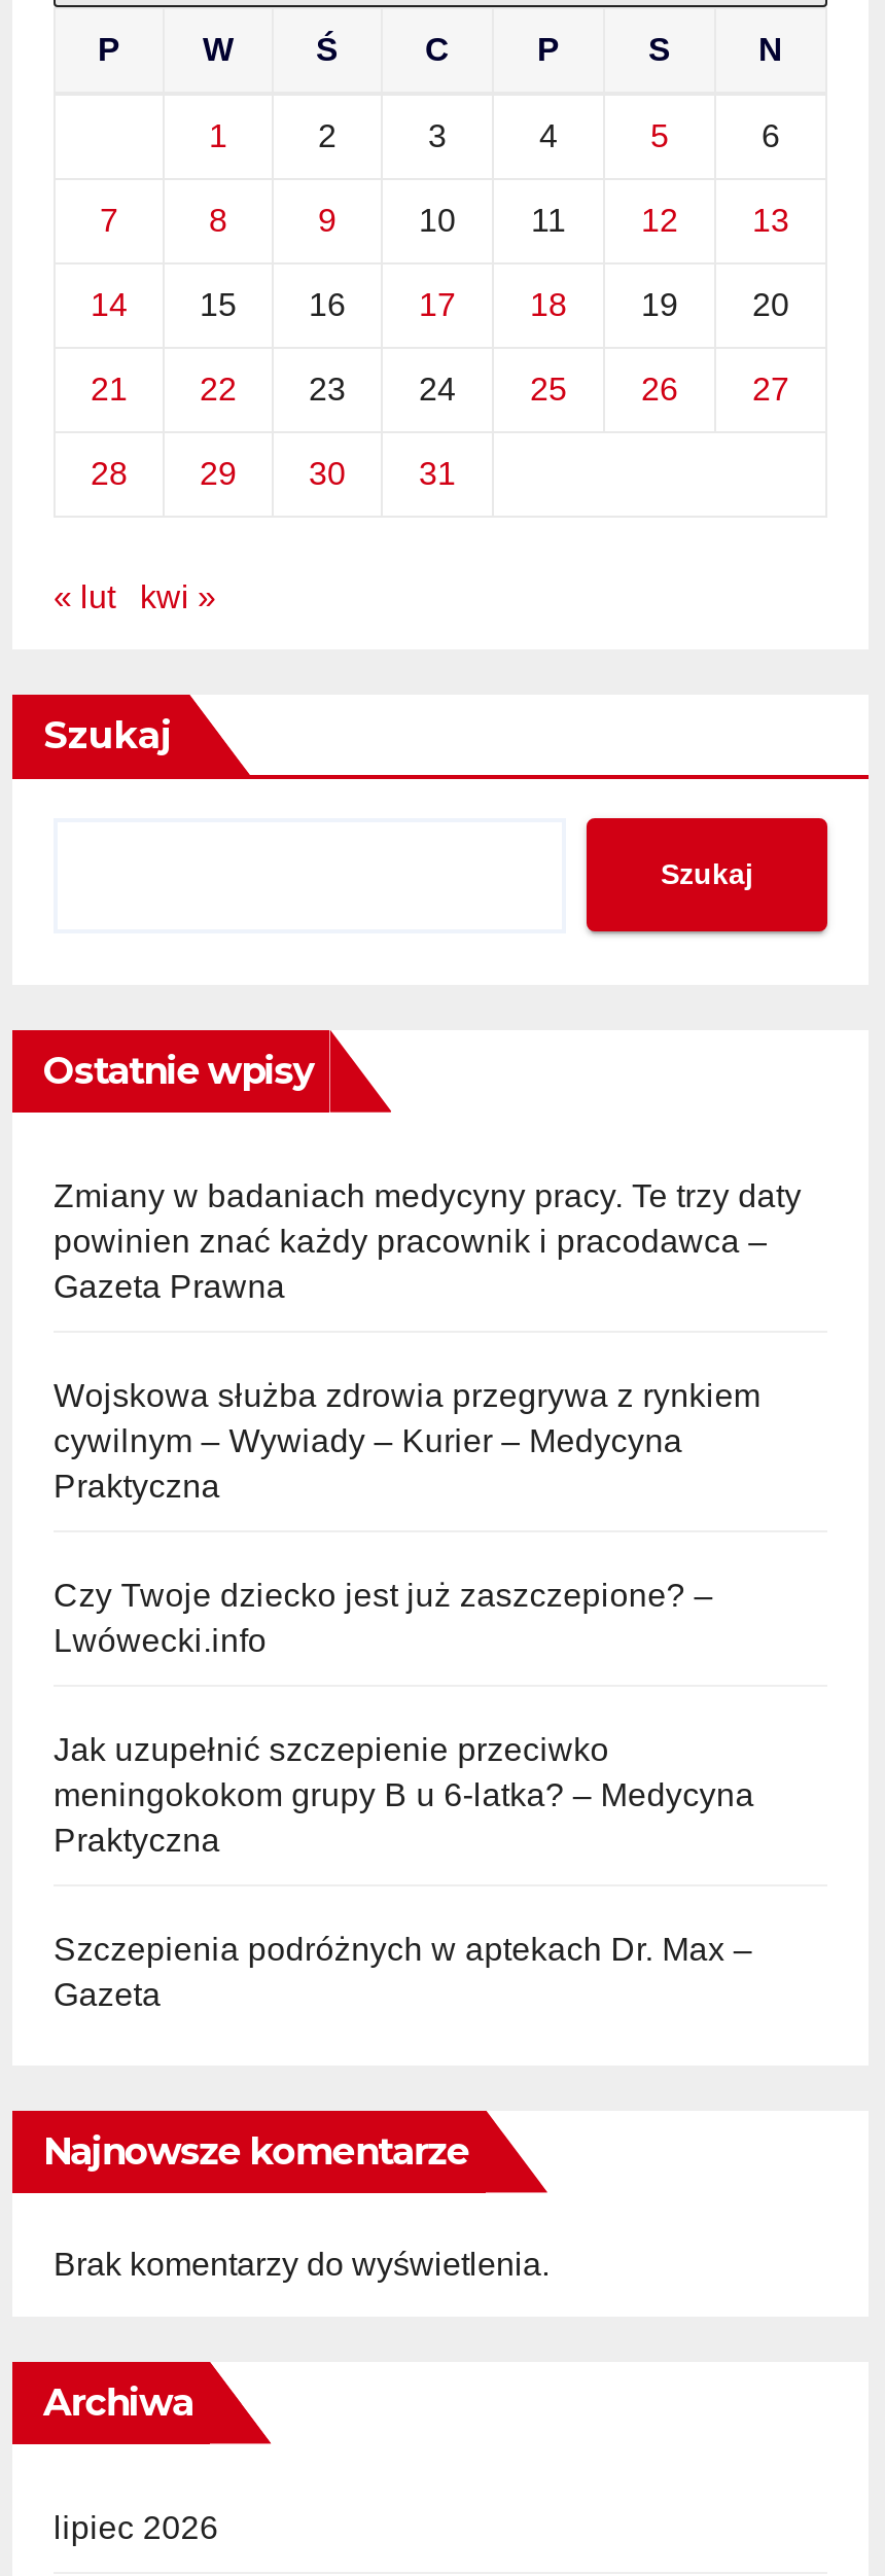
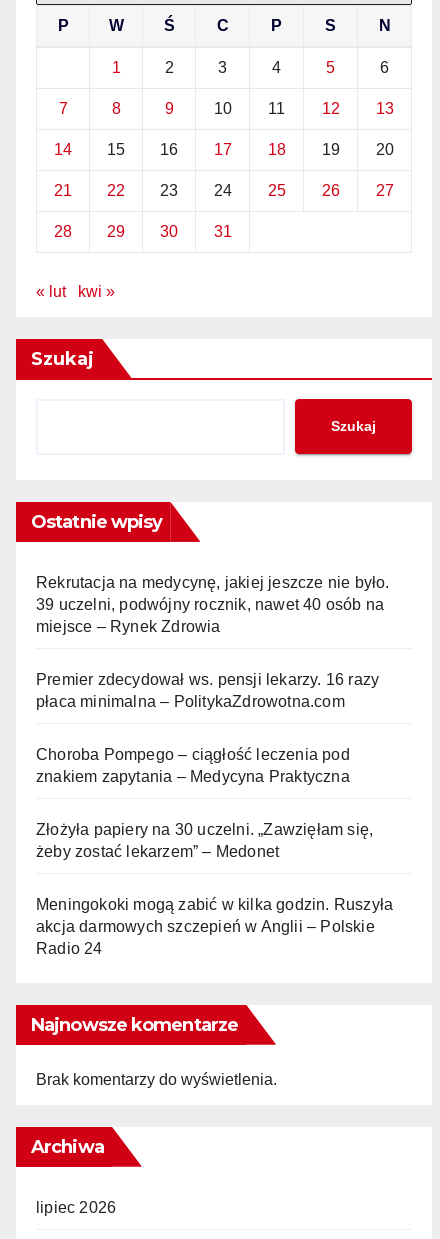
[54,1178,801,1304] Zmiany w badaniach medycyny pracy. Te trzy daty | powinien znać każdy pracownik i pracodawca – | Gazeta Prawna -> [36,574,390,635] Rekrutacja na medycynę, jakiej jeszcze nie było. | 39 uczelni, podwójny rocznik, nawet 40 osób na | miejsce – Rynek Zdrowia
[54,1378,761,1503] Wojskowa służba zdrowia przegrywa z rynkiem | cywilnym – Wywiady – Kurier – Medycyna | Praktyczna -> [36,671,379,710] Premier zdecydował ws. pensji lekarzy. 16 razy | płaca minimalna – PolitykaZdrowotna.com
[54,1577,713,1658] Czy Twoje dziecko jest już zaszczepione? – | Lwówecki.info -> [36,746,350,785] Choroba Pompego – ciągłość leczenia pod | znakiem zapytania – Medycyna Praktyczna
[54,1732,754,1857] Jak uzupełnić szczepienie przeciwko | meningokokom grupy B u 6-latka? – Medycyna | Praktyczna -> [36,821,373,860] Złożyła papiery na 30 uczelni. „Zawzięłam się, | żeby zostać lekarzem” – Medonet
[54,1931,752,2012] Szczepienia podróżnych w aptekach Dr. Max – | Gazeta -> [36,896,393,957] Meningokoki mogą zabić w kilka godzin. Ruszyła | akcja darmowych szczepień w Anglii – Polskie | Radio 24

